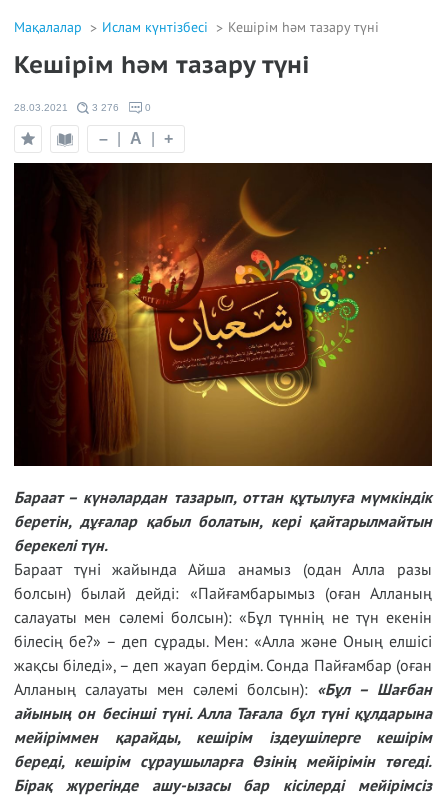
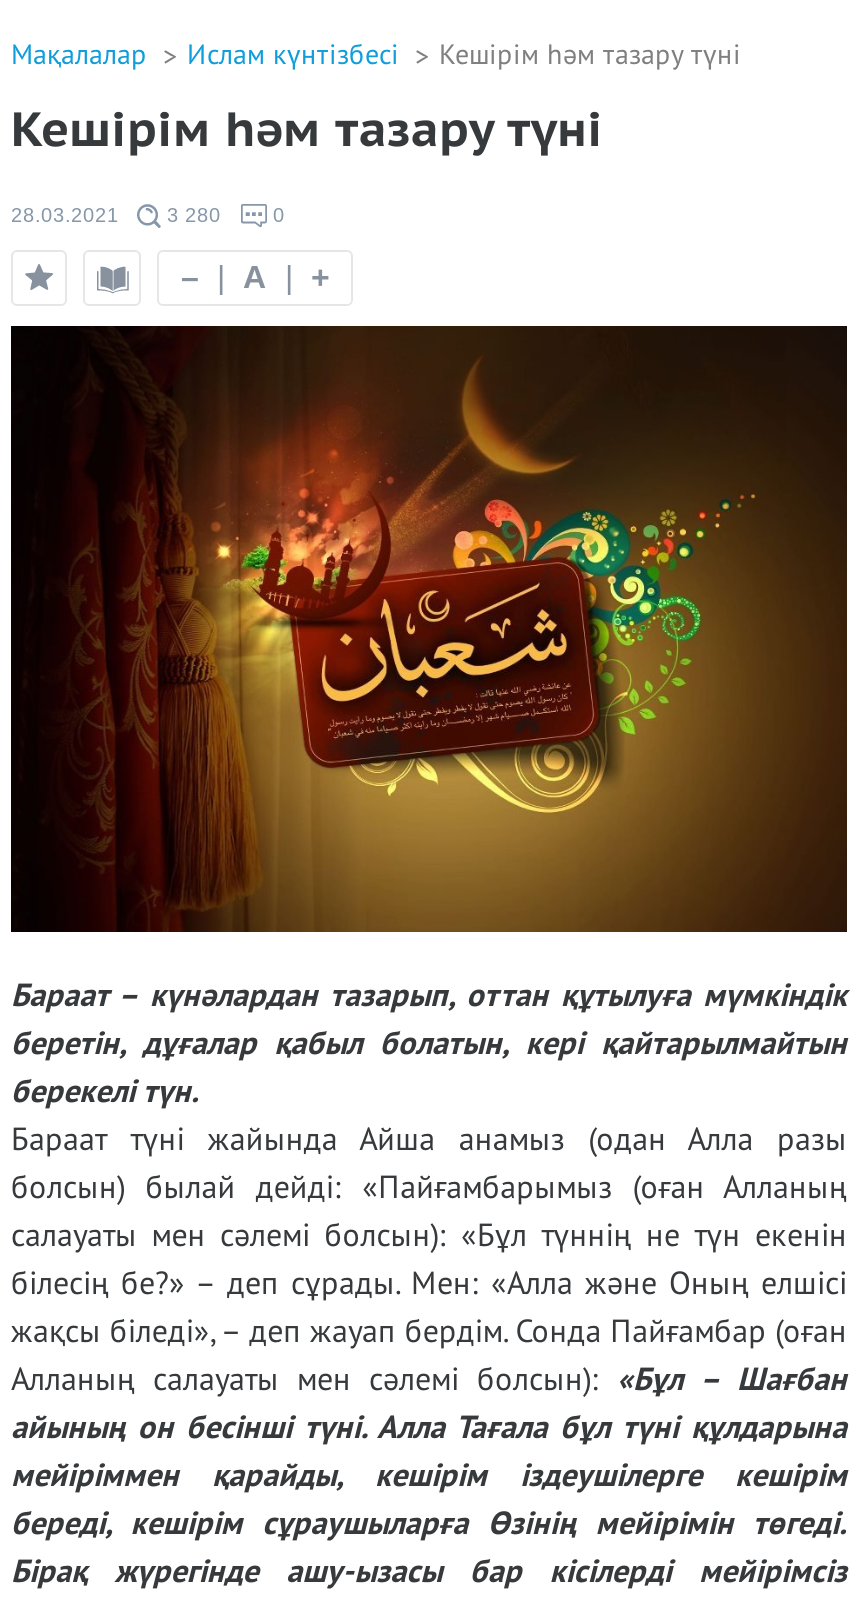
[14,102,119,113] 28.03.2021 3 276 -> [11,204,221,226] 28.03.2021 3 280

